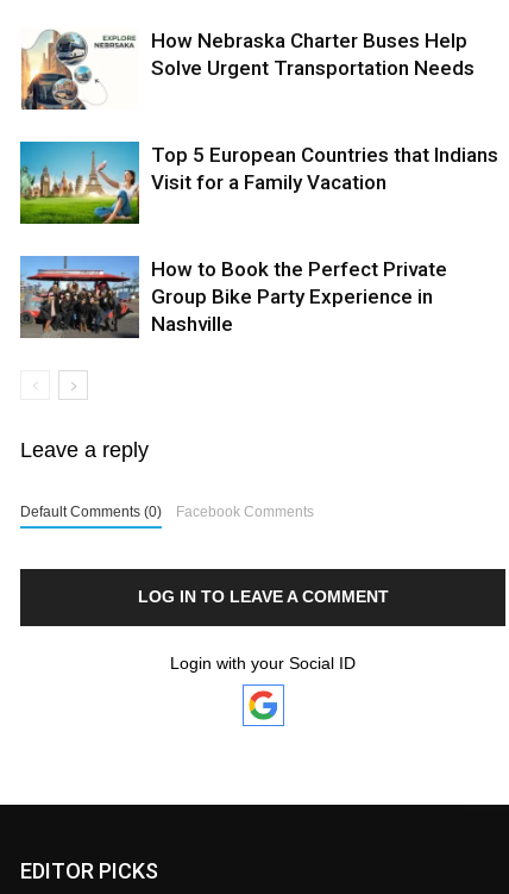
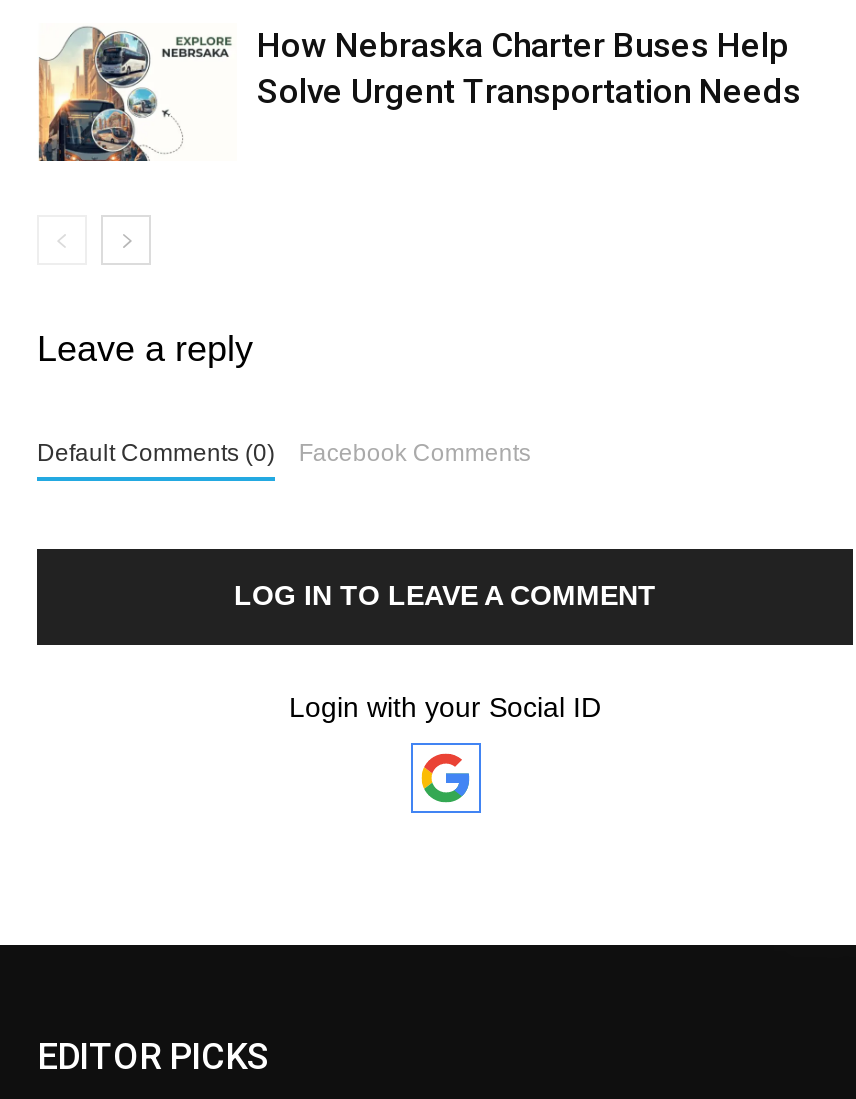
[19,140,498,225] [image] | Top 5 European Countries that Indians | Visit for a Family Vacation -> none
[19,255,447,338] [image] | How to Book the Perfect Private | Group Bike Party Experience in | Nashville -> none

